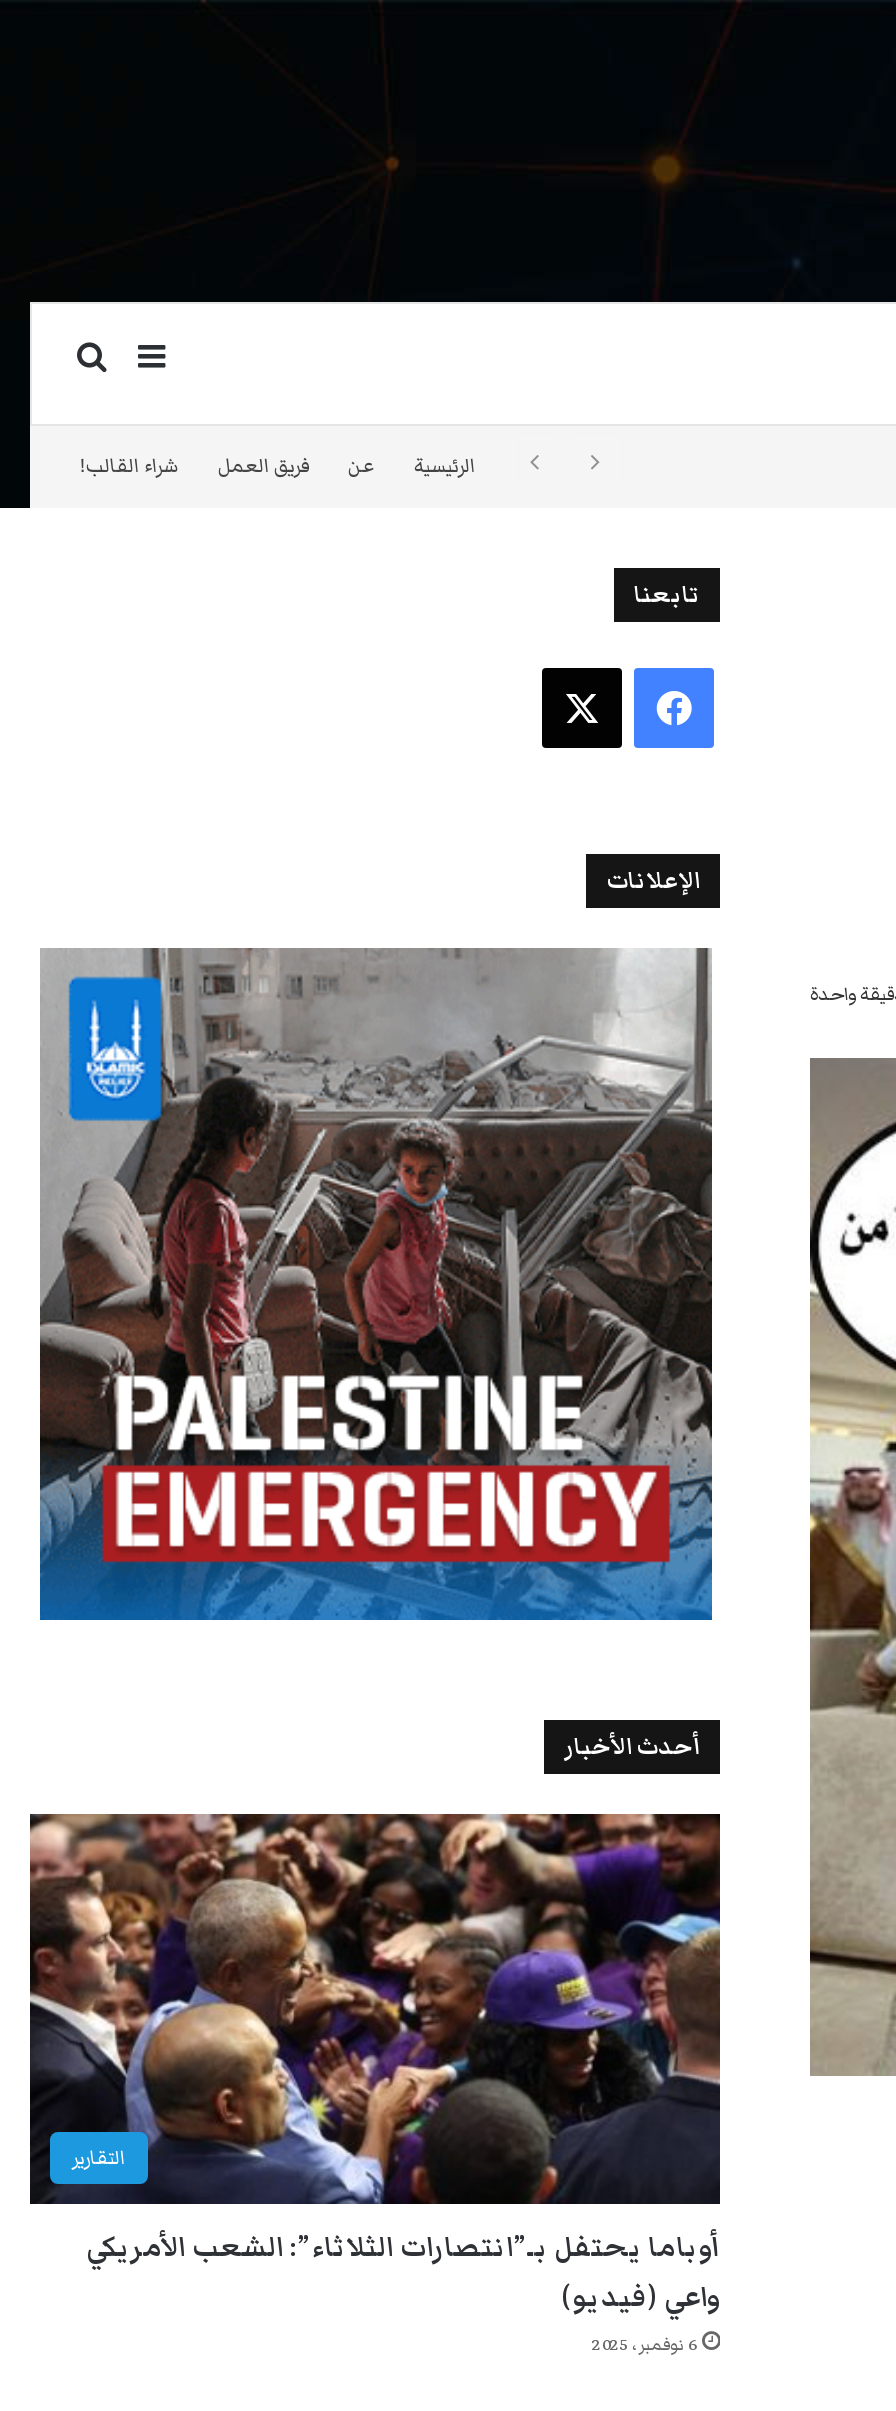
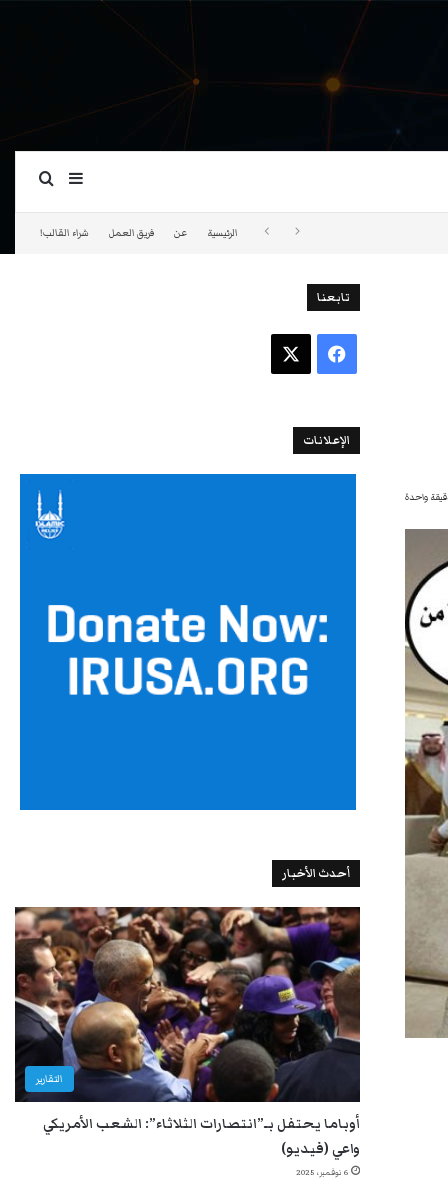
[38,946,714,1620] [image] -> [19,473,357,810] [image]

